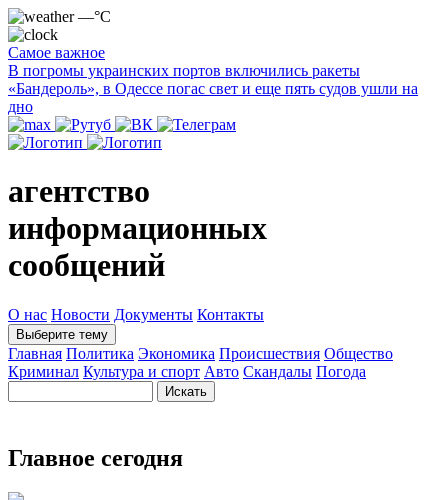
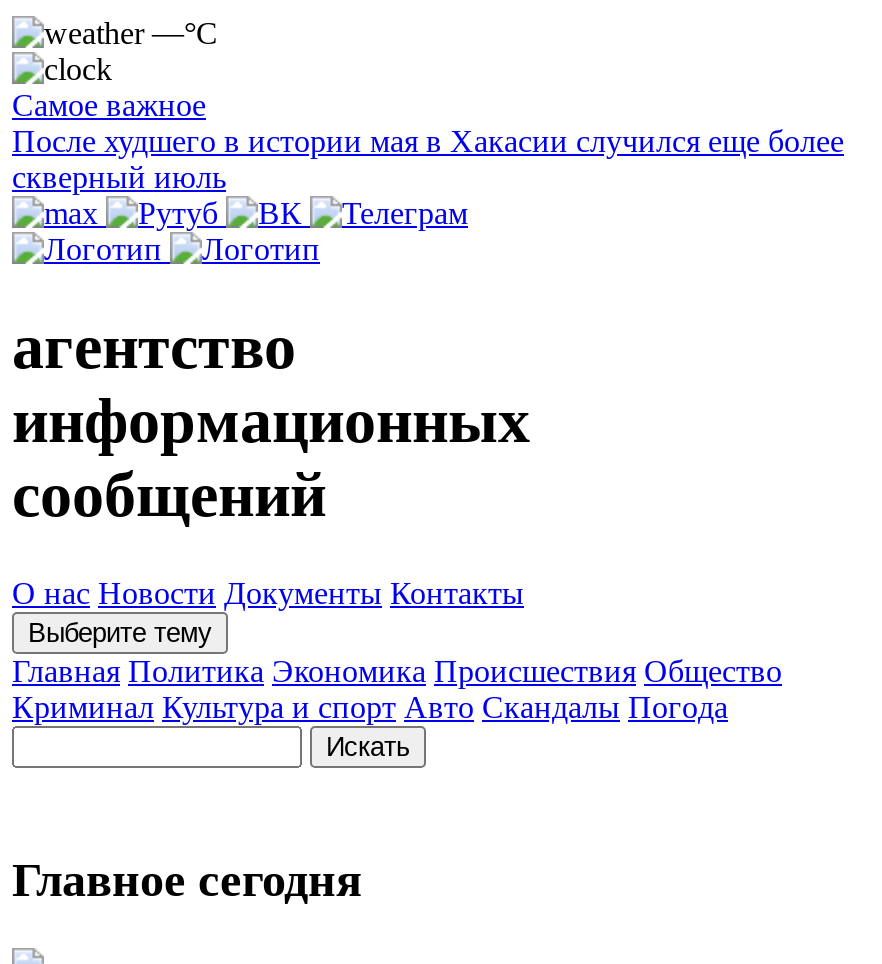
[8,62,418,115] В погромы украинских портов включились ракеты | «Бандероль», в Одессе погас свет и еще пять судов ушли на | дно -> [12,124,844,194] После худшего в истории мая в Хакасии случился еще более | скверный июль

